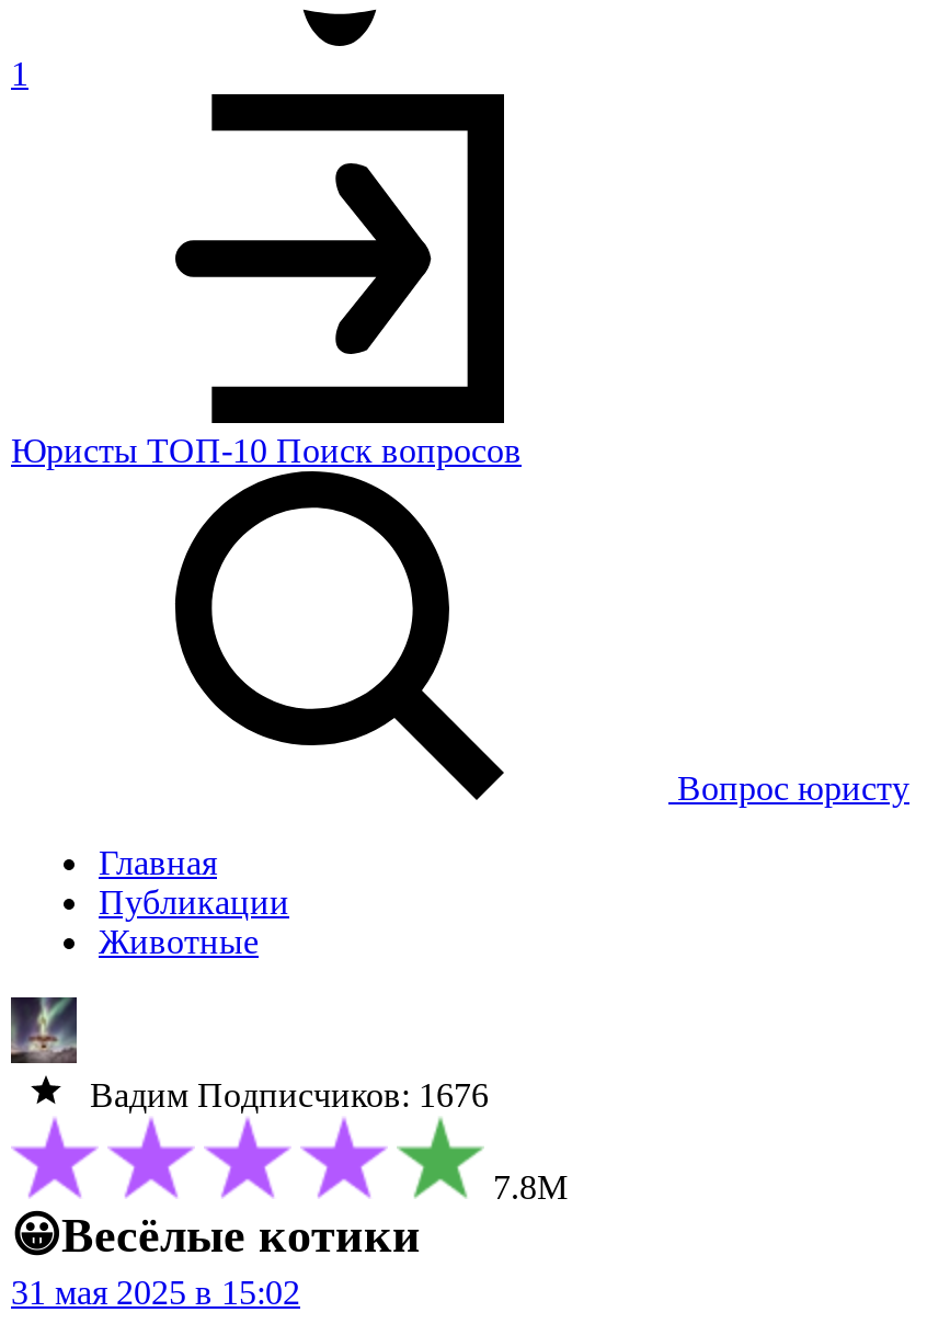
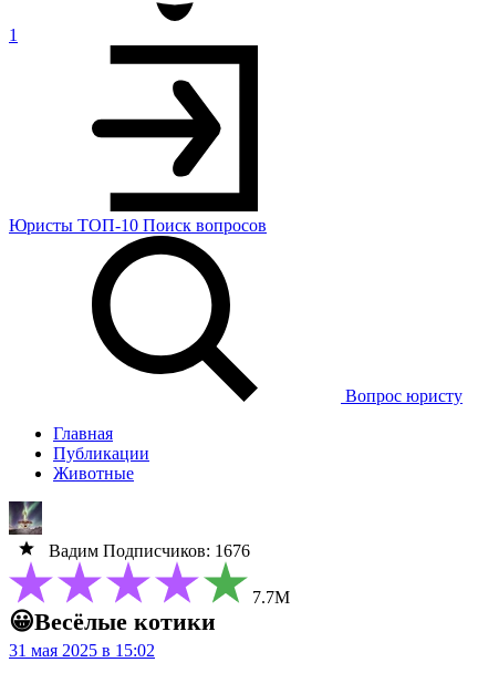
[493,1168,568,1206] 7.8М -> [252,588,290,607] 7.7М

